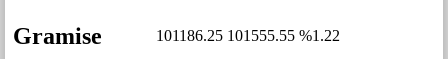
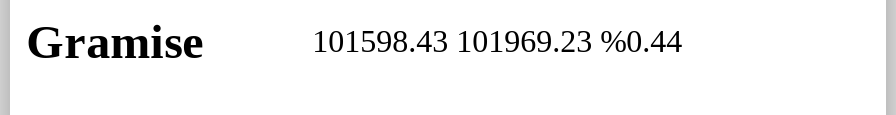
[156,27,340,44] 101186.25 101555.55 %1.22 -> [312,24,682,58] 101598.43 101969.23 %0.44

